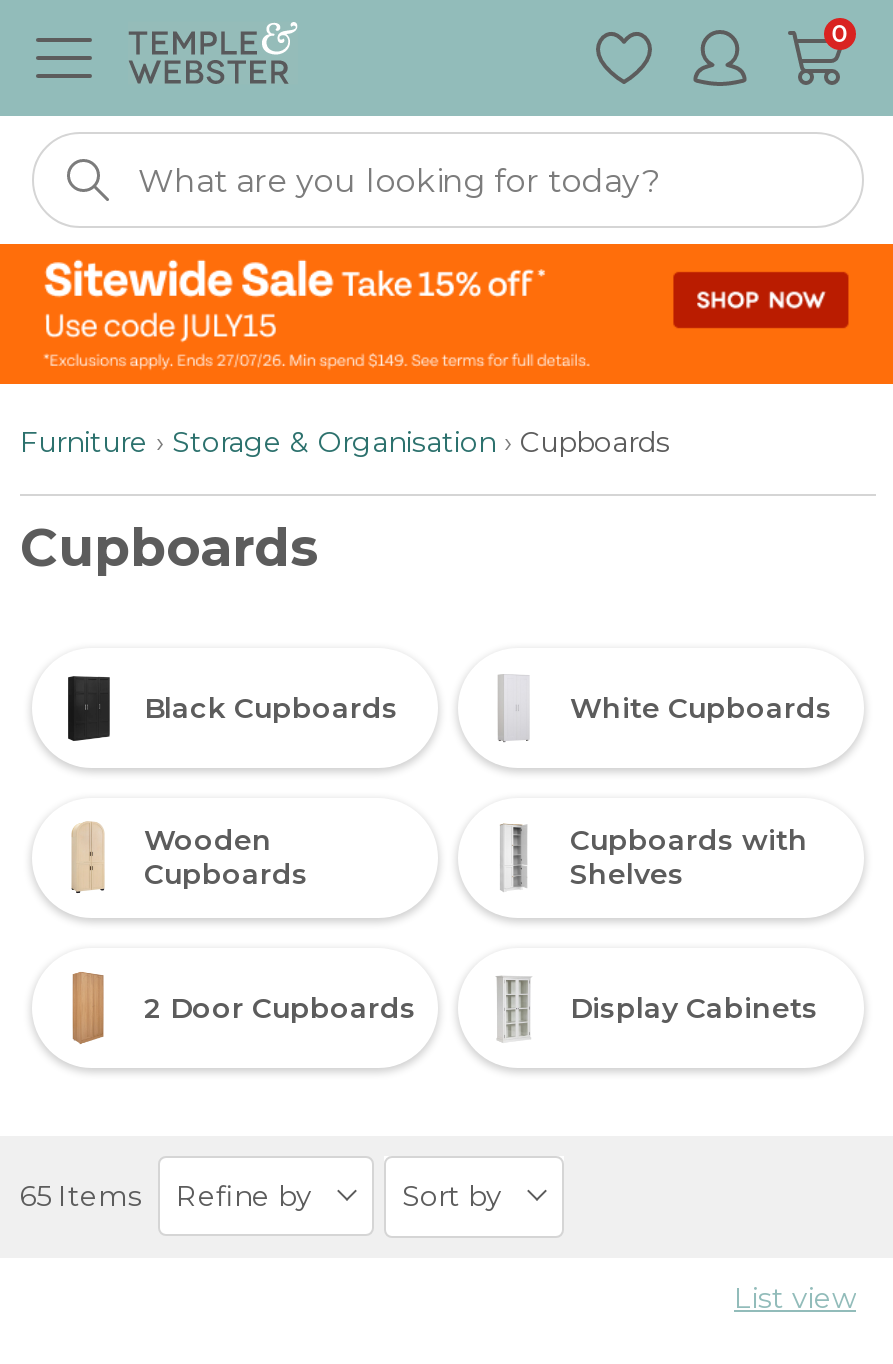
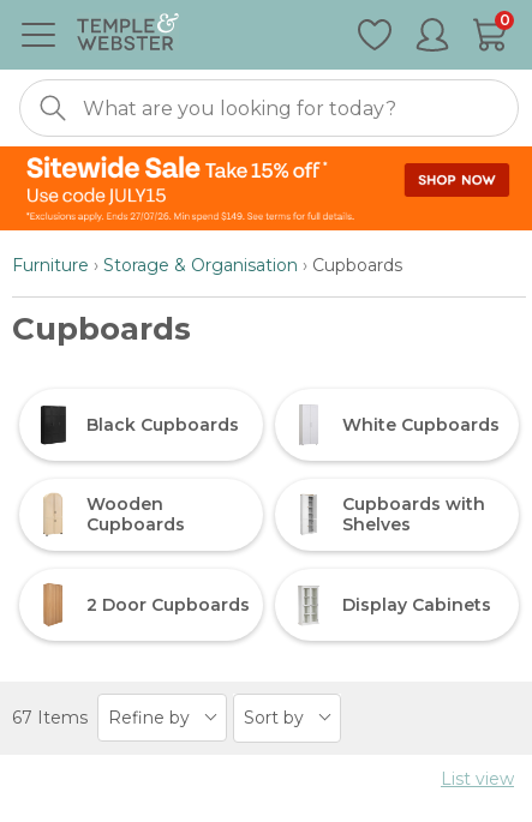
[20,1178,312,1214] 65 Items Refine by -> [12,707,190,728] 67 Items Refine by

